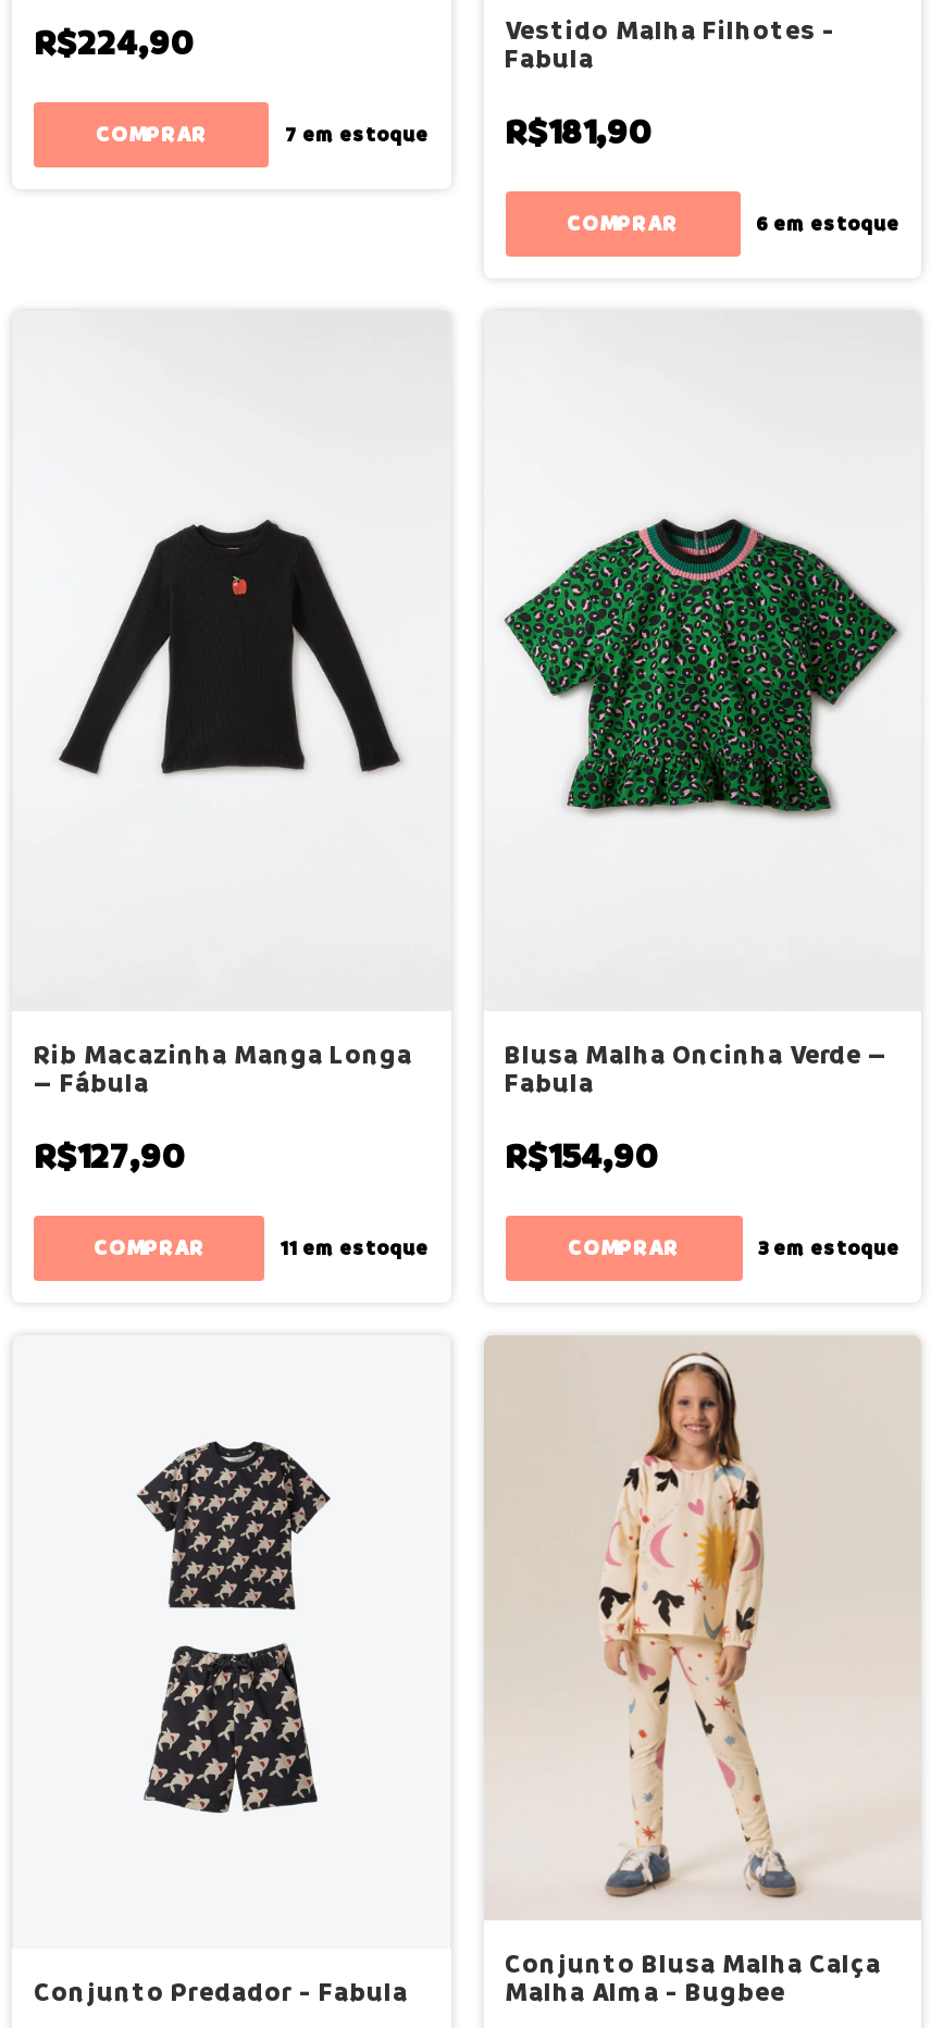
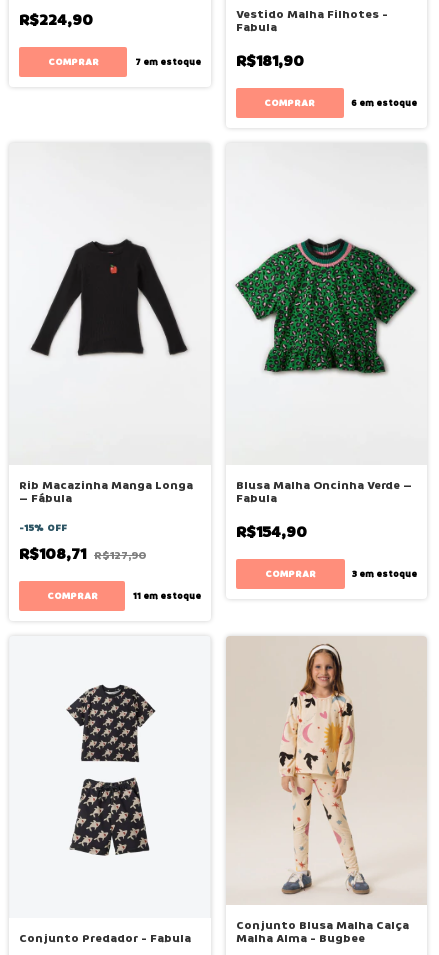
[34,1133,186,1181] R$127,90 -> [19,521,146,565] -15% OFF | R$108,71 R$127,90

